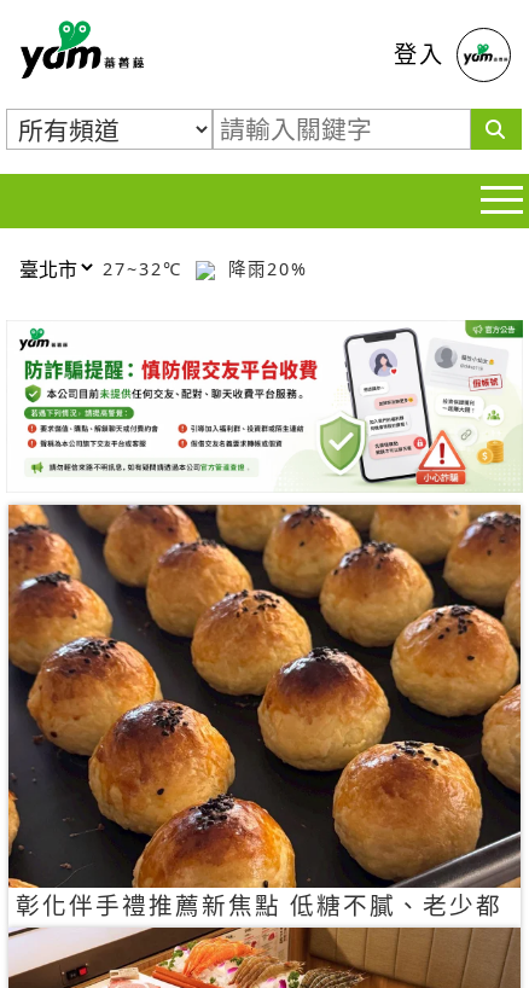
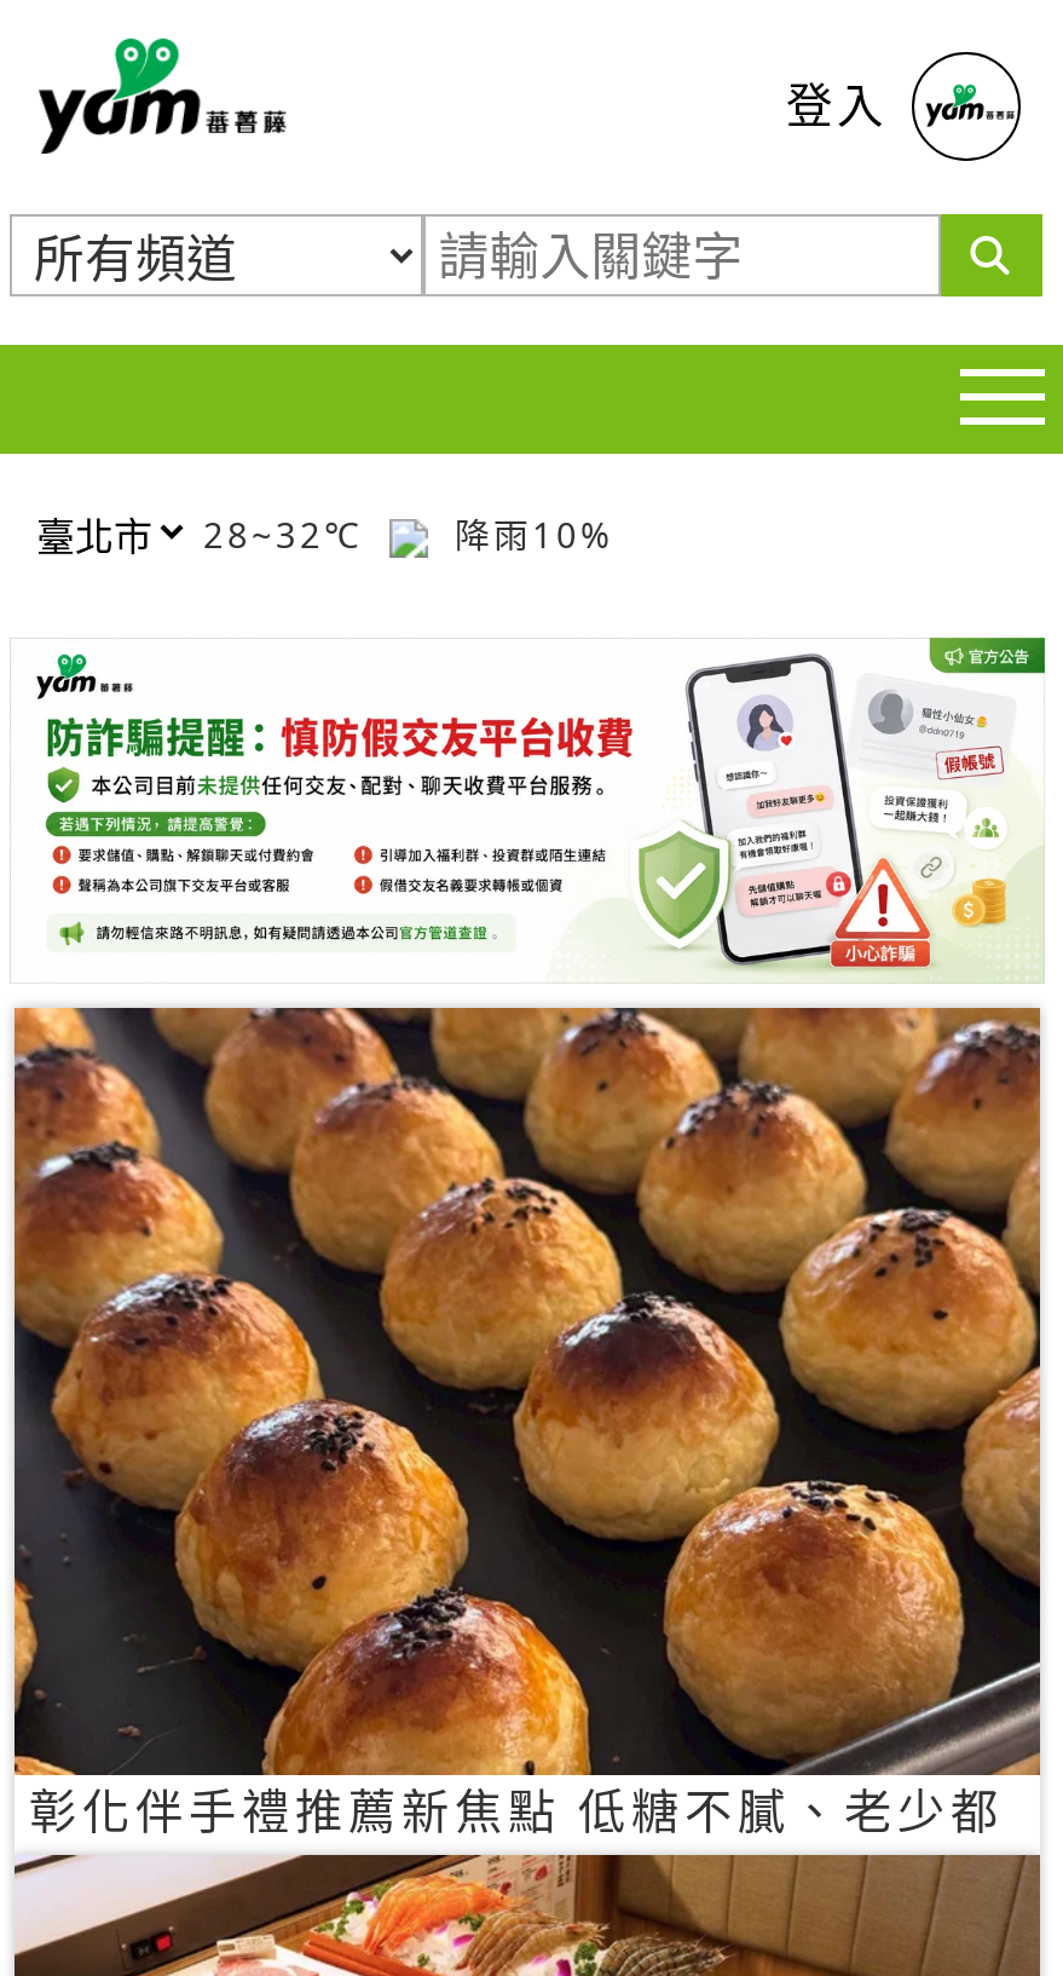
[103,257,190,280] 27~32℃ -> [203,511,377,557] 28~32℃
[221,257,308,280] 降雨20% -> [440,511,614,557] 降雨10%

